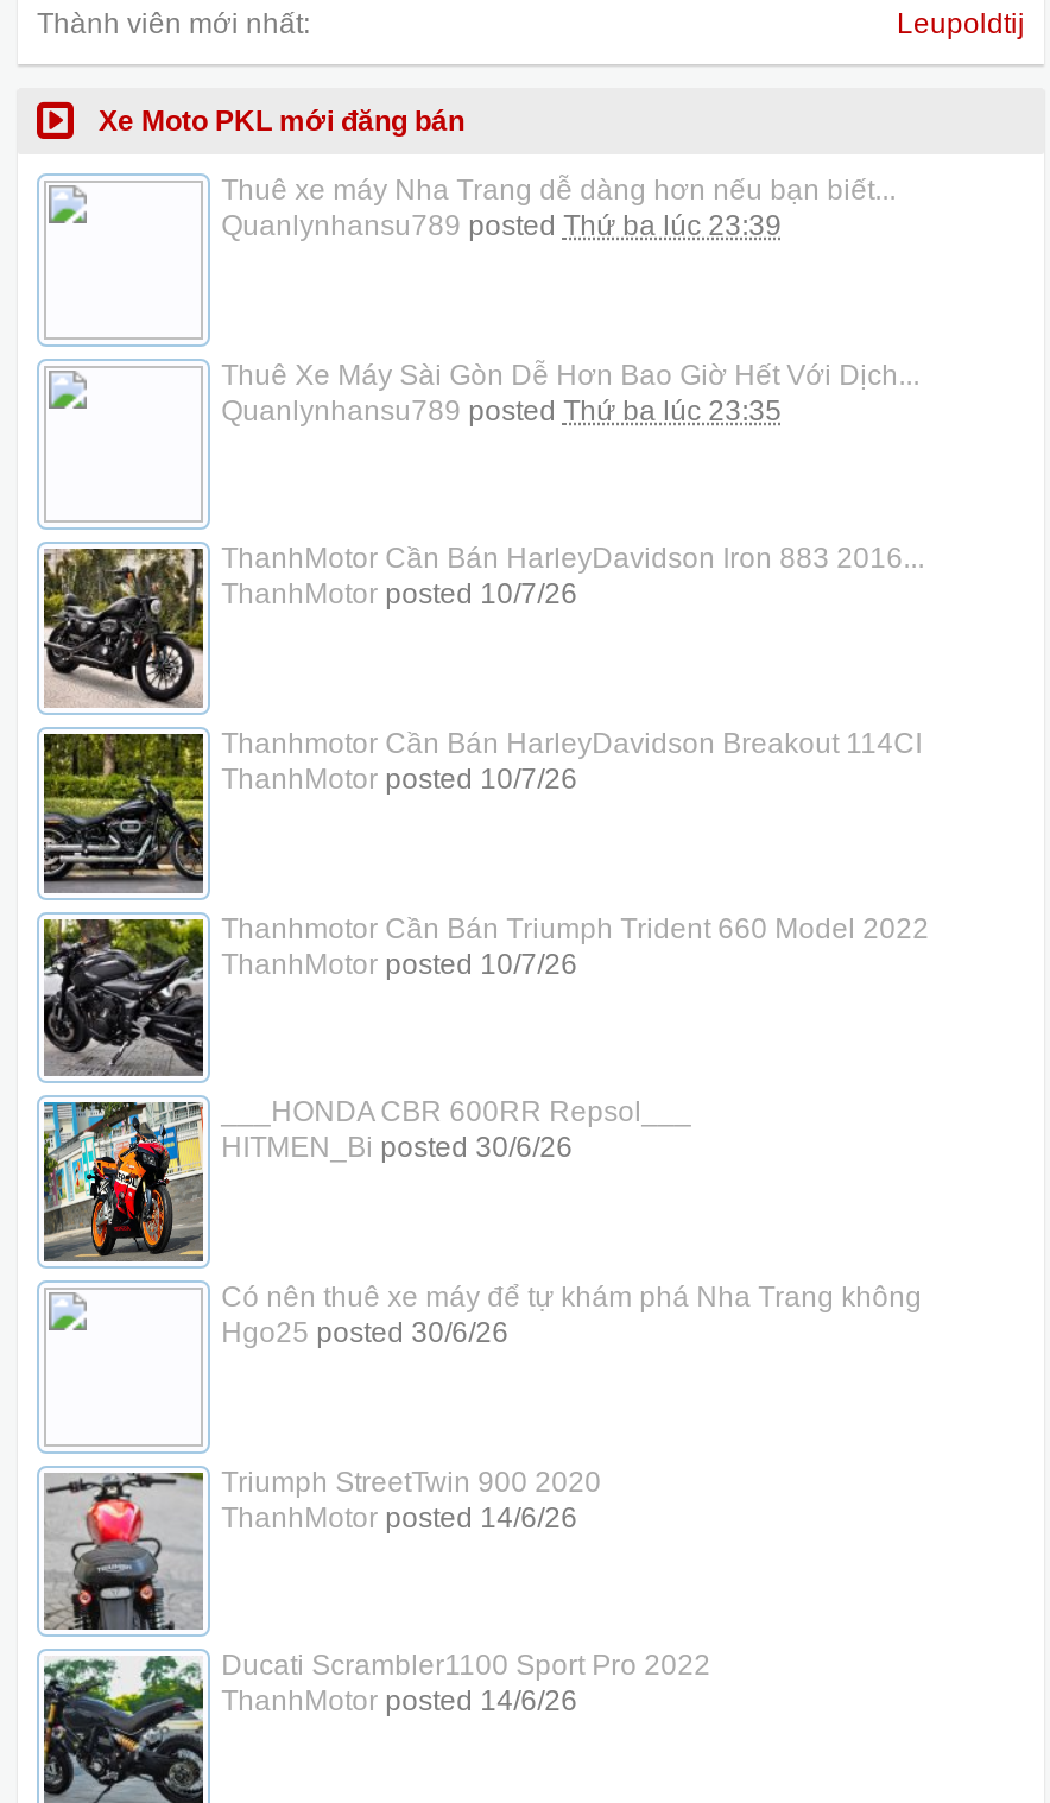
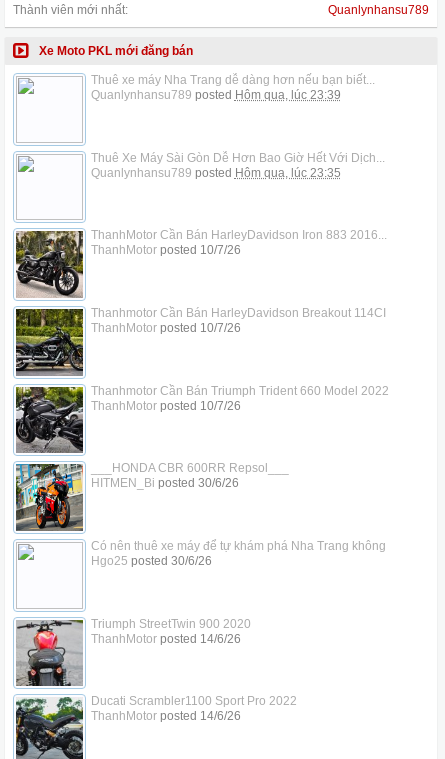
[897,7,1025,40] Leupoldtij -> [328,3,429,17] Quanlynhansu789
[221,209,782,242] Quanlynhansu789 posted Thứ ba lúc 23:39 -> [91,88,341,102] Quanlynhansu789 posted Hôm qua, lúc 23:39
[221,394,782,427] Quanlynhansu789 posted Thứ ba lúc 23:35 -> [91,166,341,180] Quanlynhansu789 posted Hôm qua, lúc 23:35

